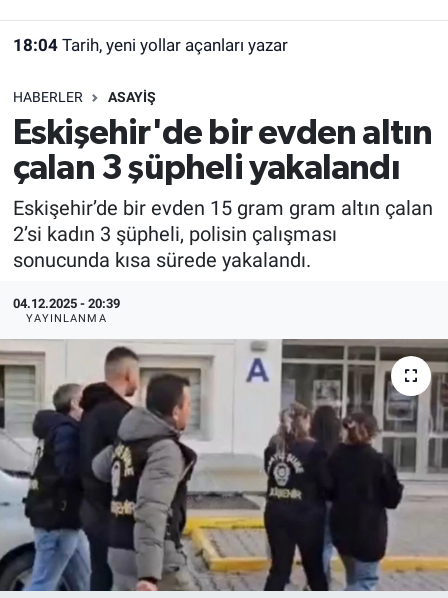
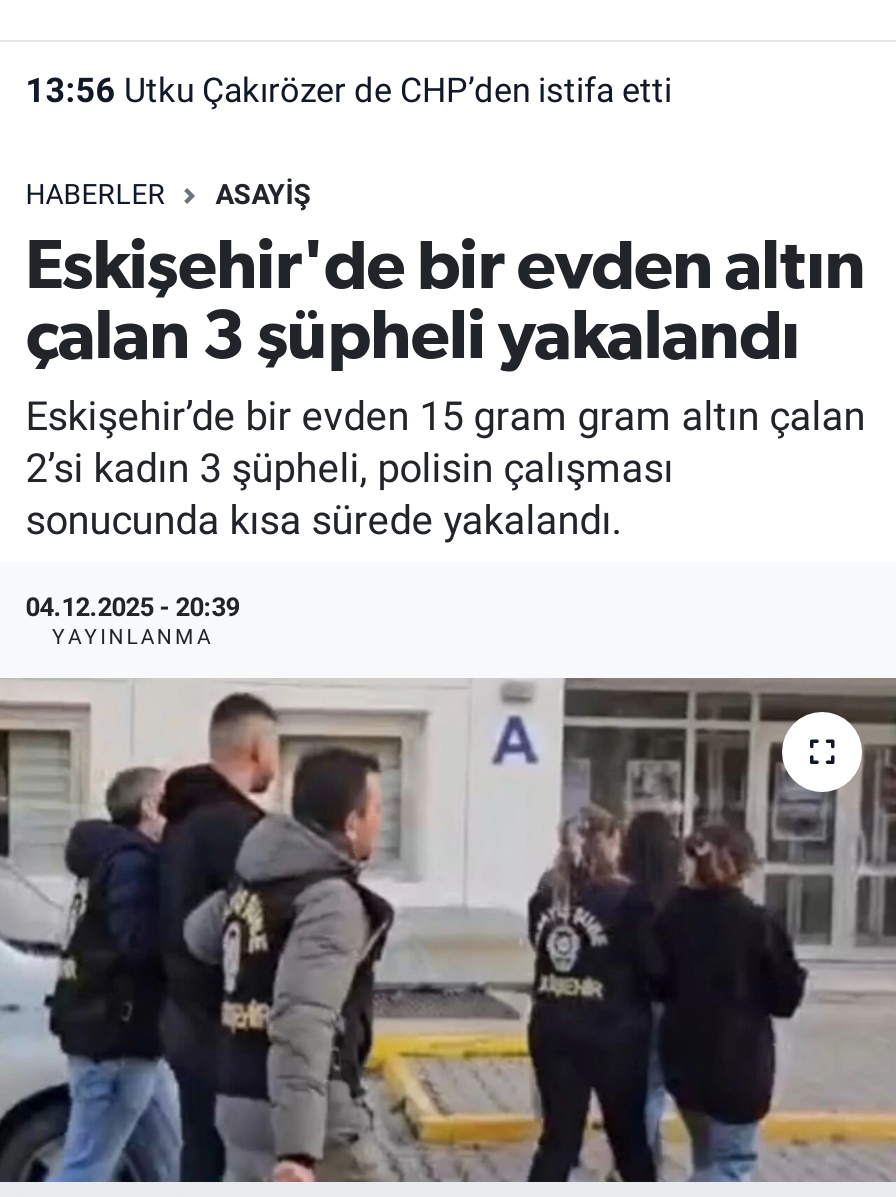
[13,35,288,55] 18:04 Tarih, yeni yollar açanları yazar -> [26,70,672,110] 13:56 Utku Çakırözer de CHP’den istifa etti

